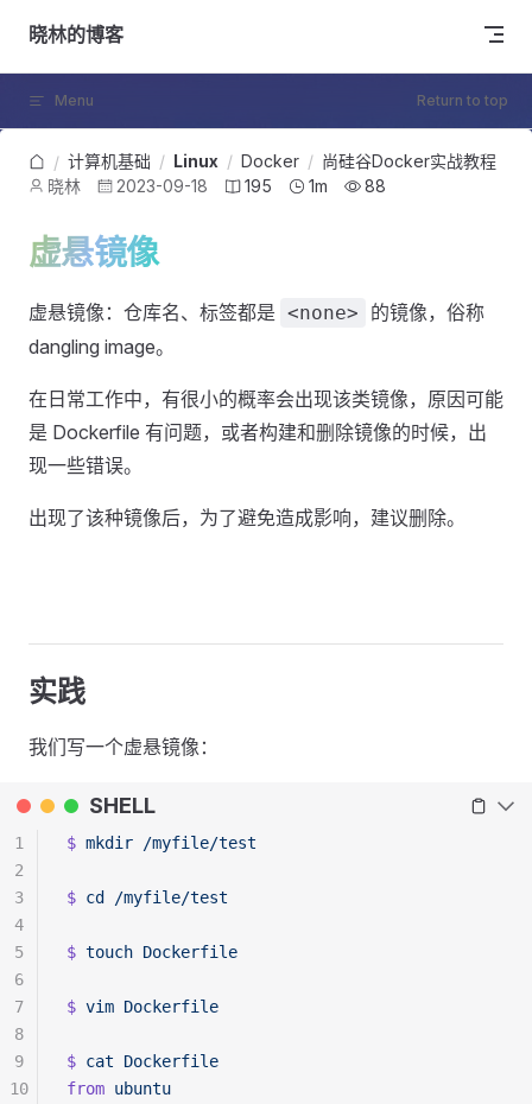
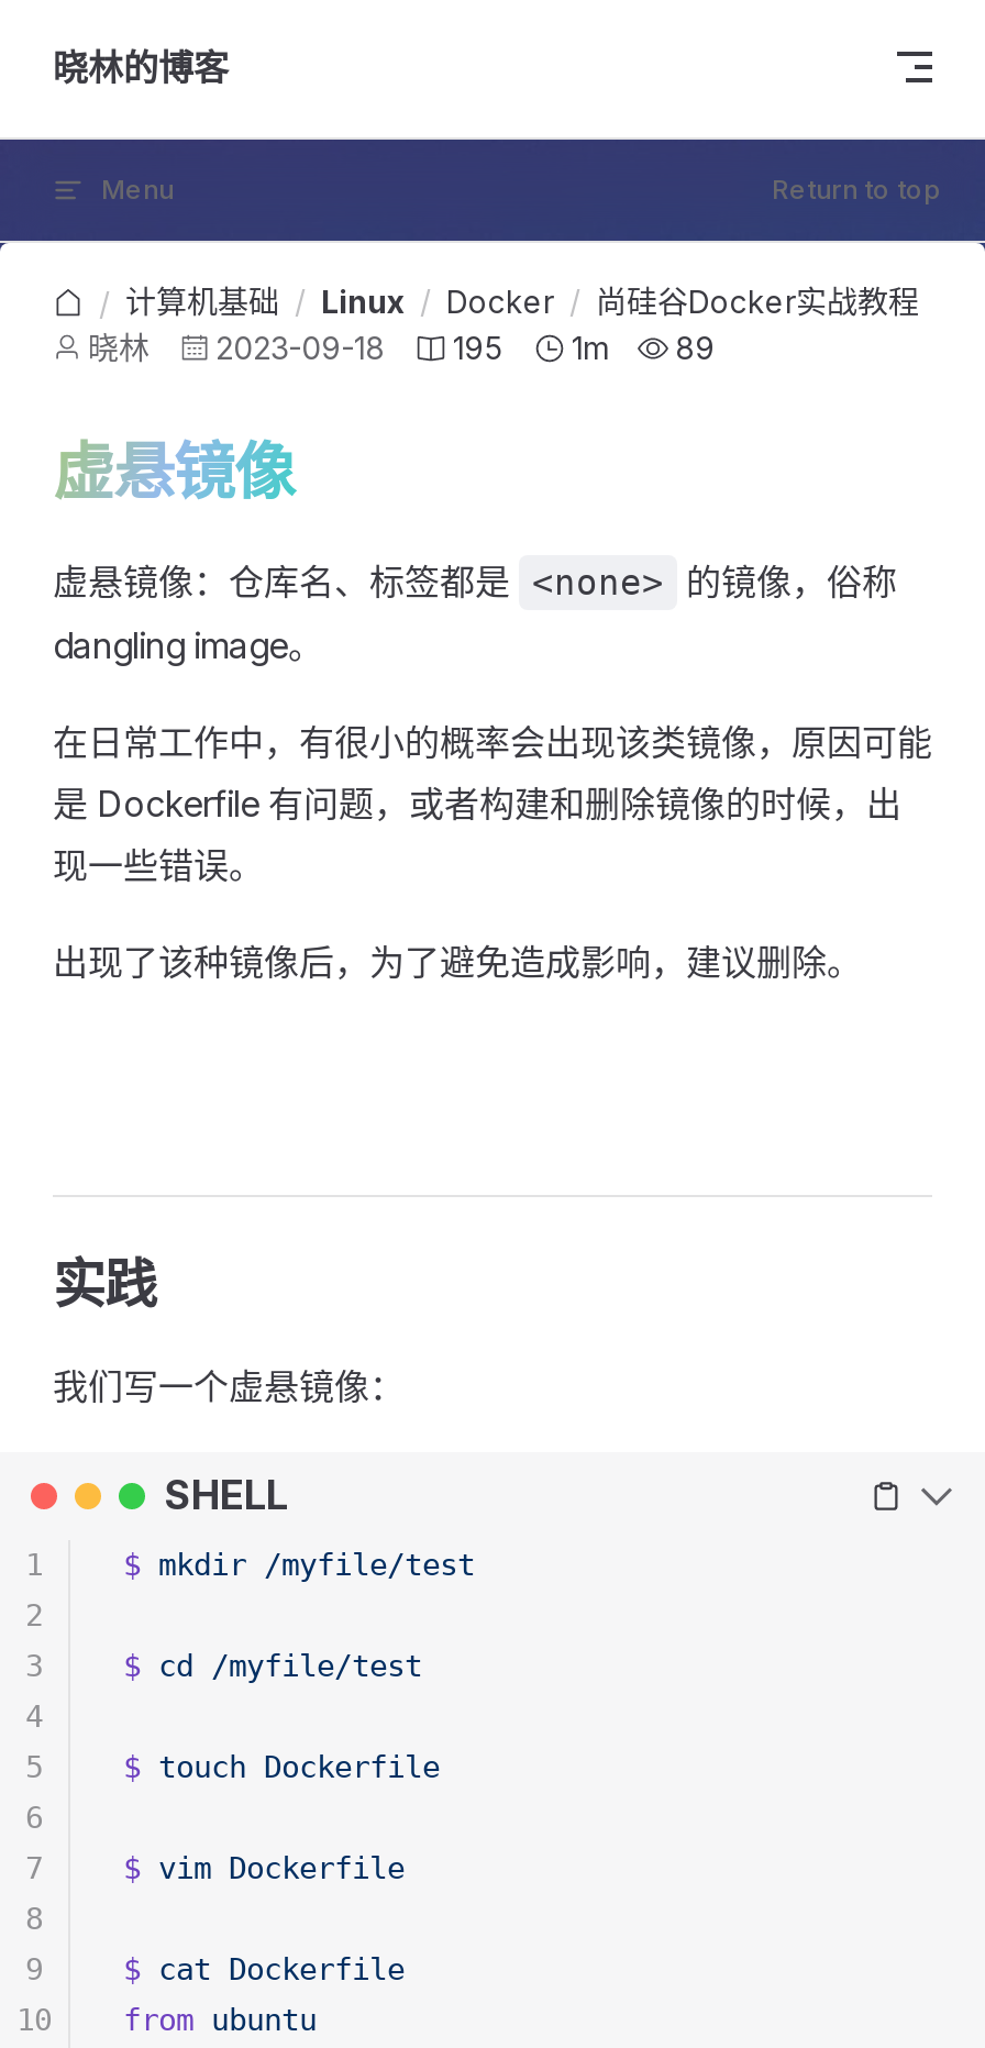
[47,176,386,196] 晓林 2023-09-18 195 1m 88 -> [88,329,715,366] 晓林 2023-09-18 195 1m 89

